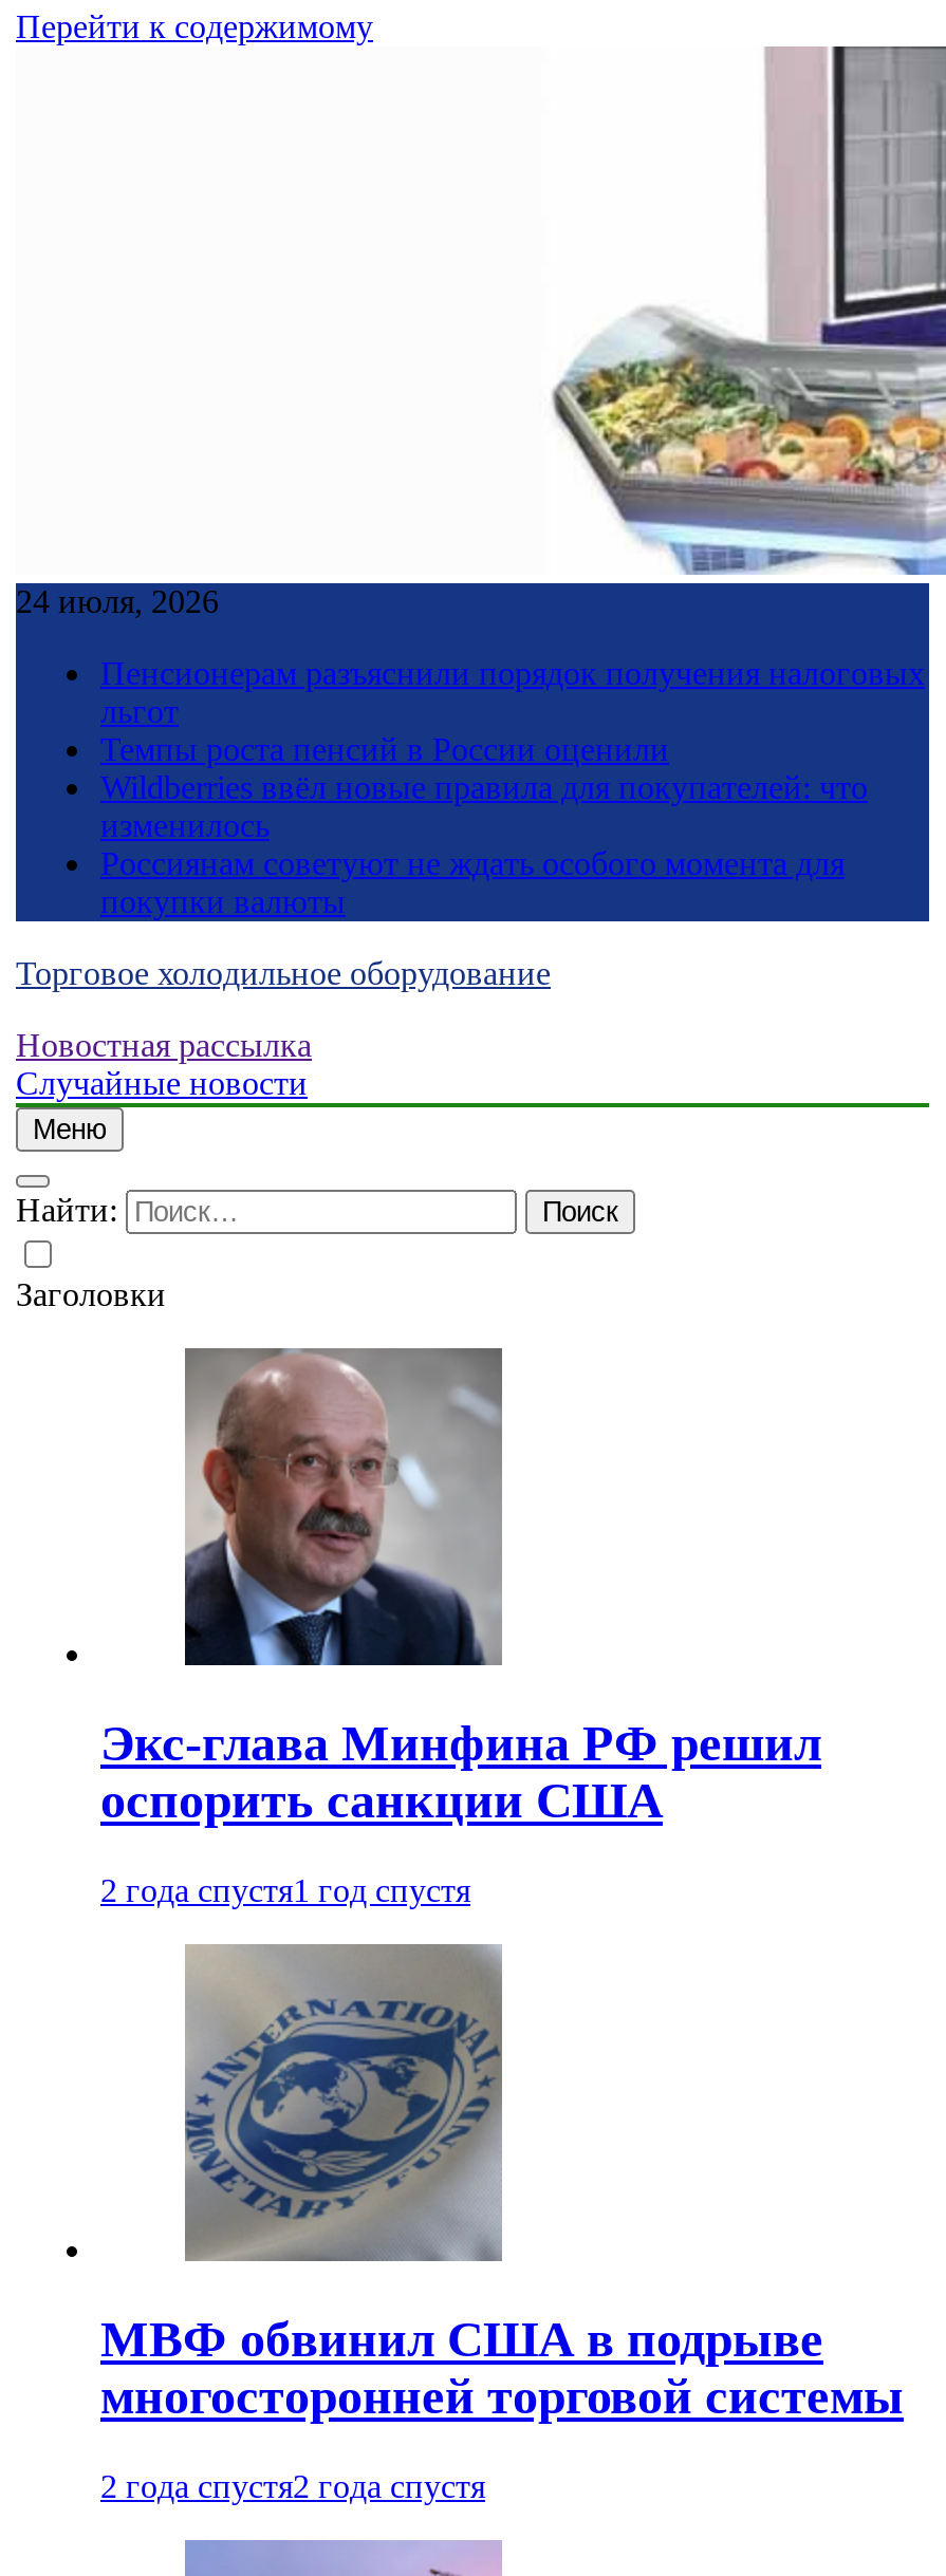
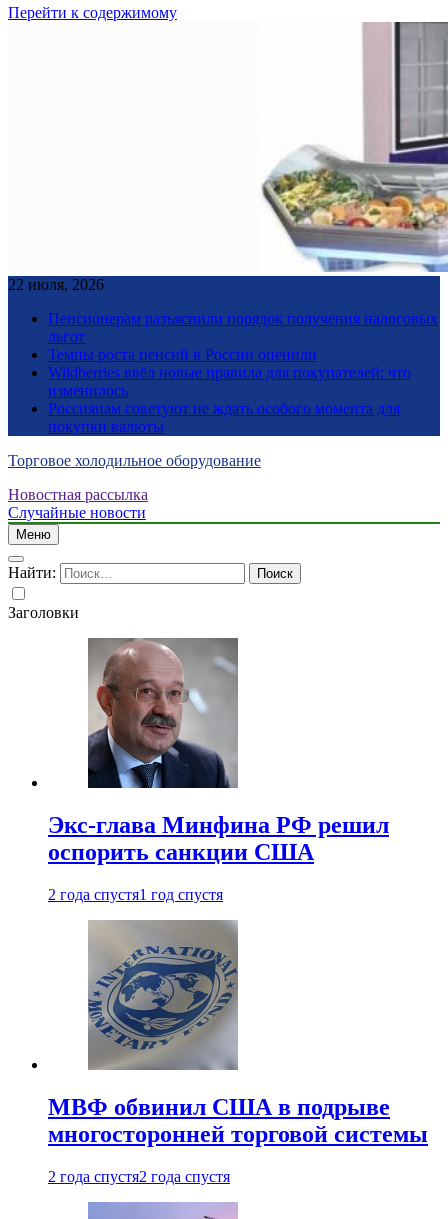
[16,583,219,619] 24 июля, 2026 -> [8,276,104,293] 22 июля, 2026

